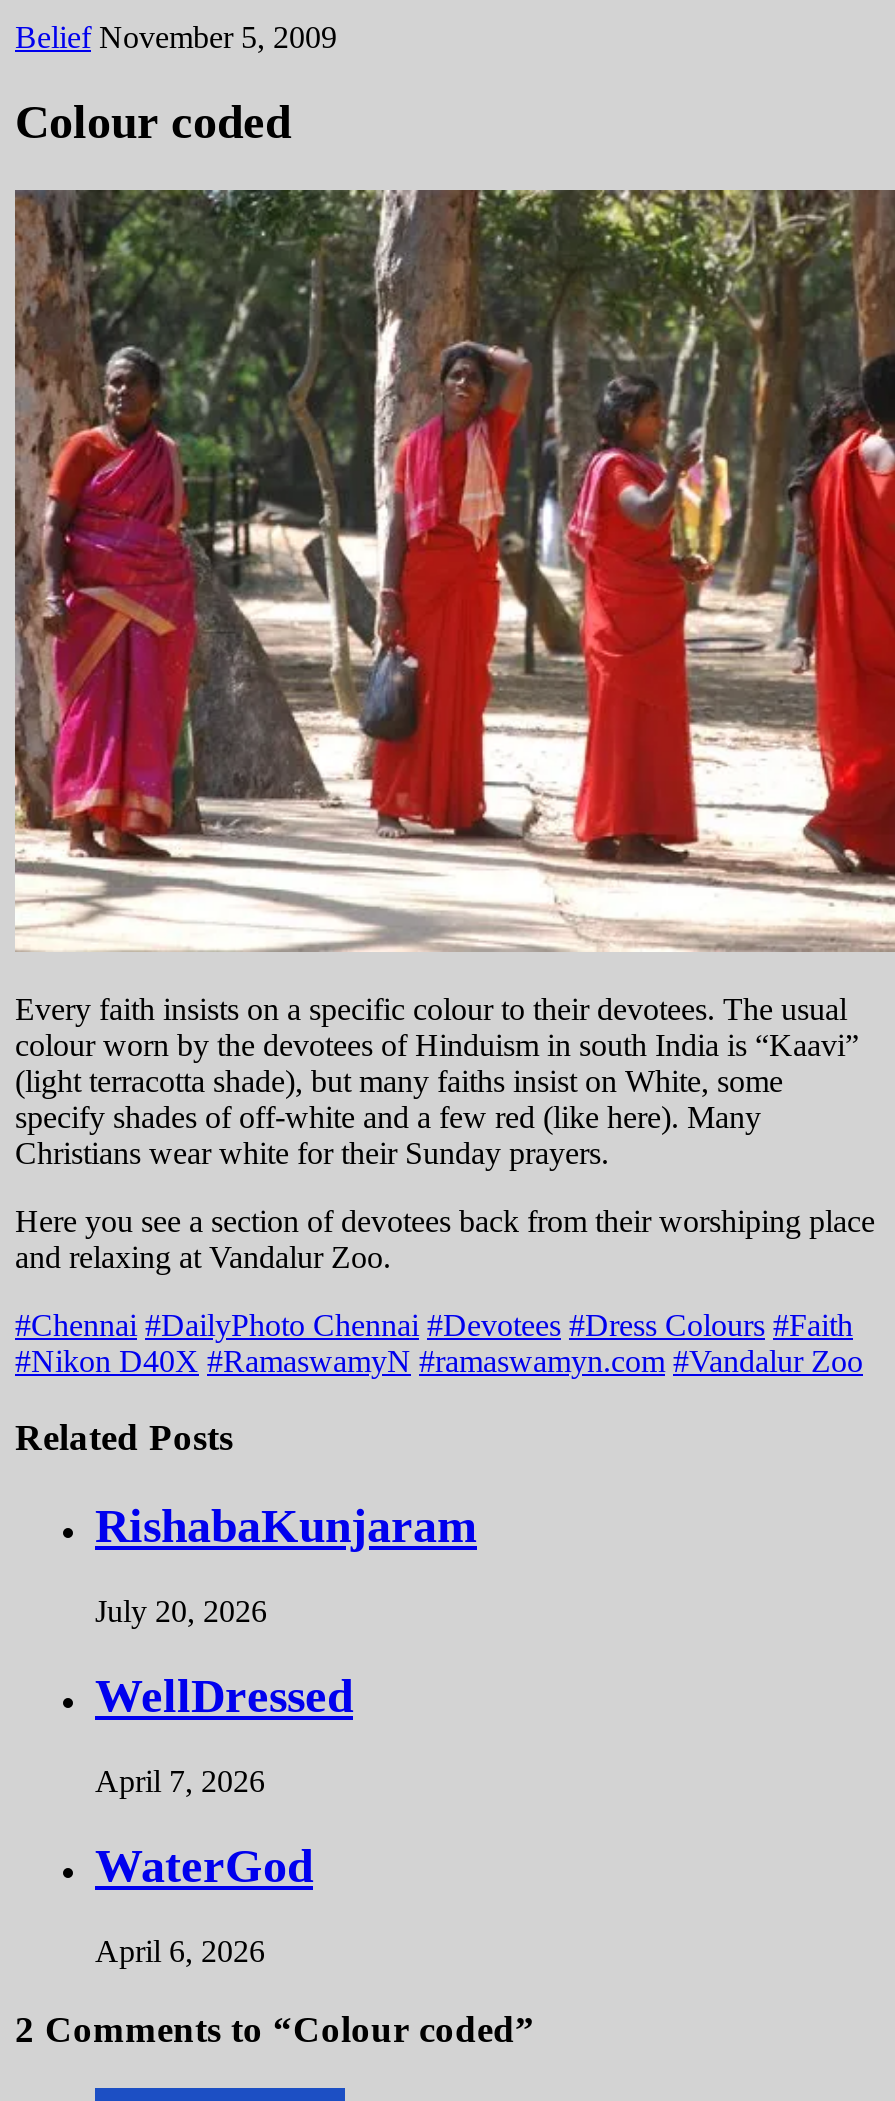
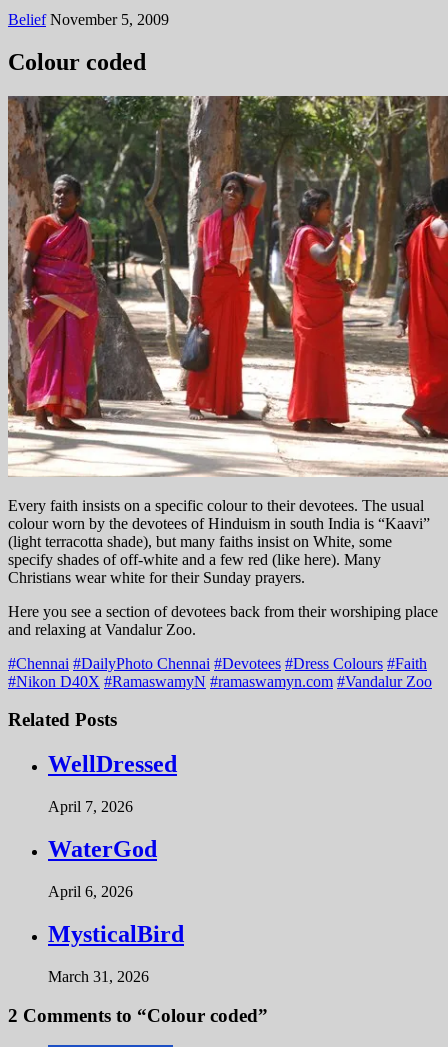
[95,1501,477,1628] RishabaKunjaram | July 20, 2026 -> none
moved [95,1670,353,1968] -> [48,751,177,900]: WellDressed | April 7, 2026 | WaterGod | April 6, 2026
none -> [48,921,184,985] MysticalBird | March 31, 2026

